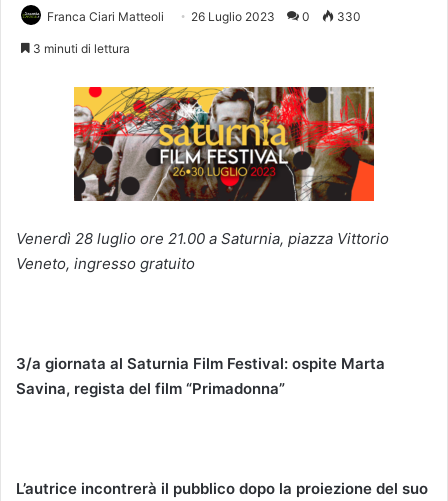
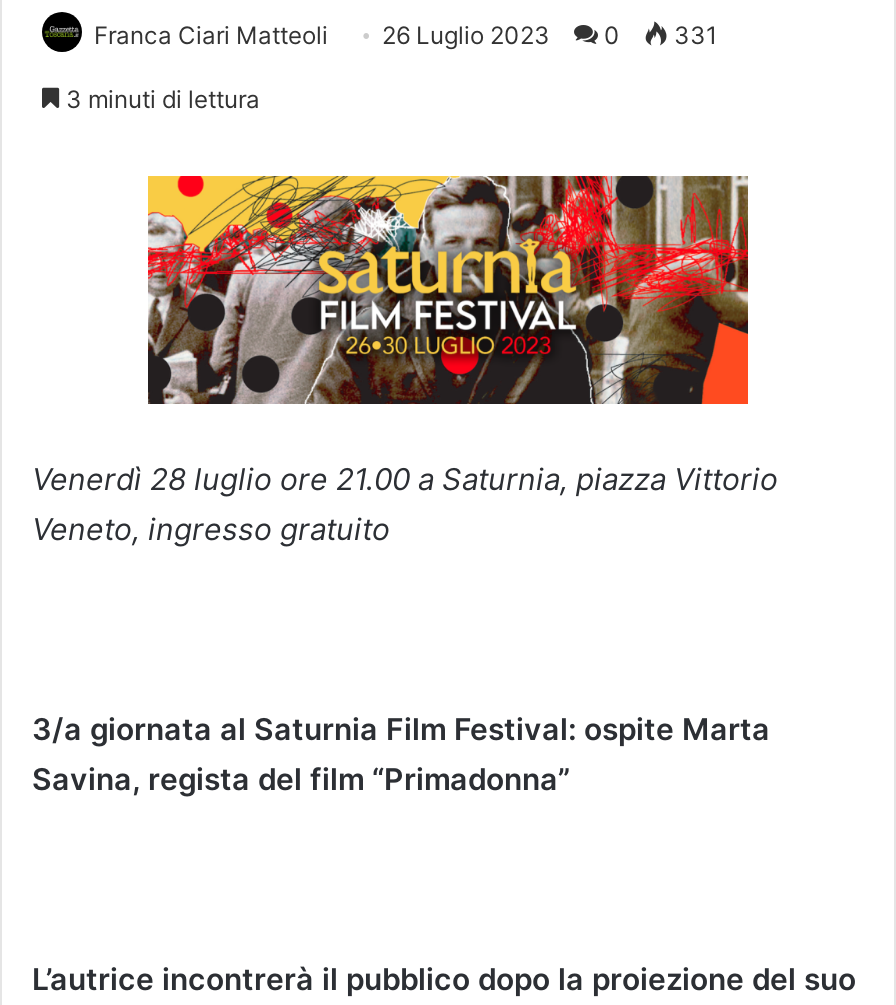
[47,9,361,24] Franca Ciari Matteoli 26 Luglio 2023 0 330 -> [94,20,718,50] Franca Ciari Matteoli 26 Luglio 2023 0 331

